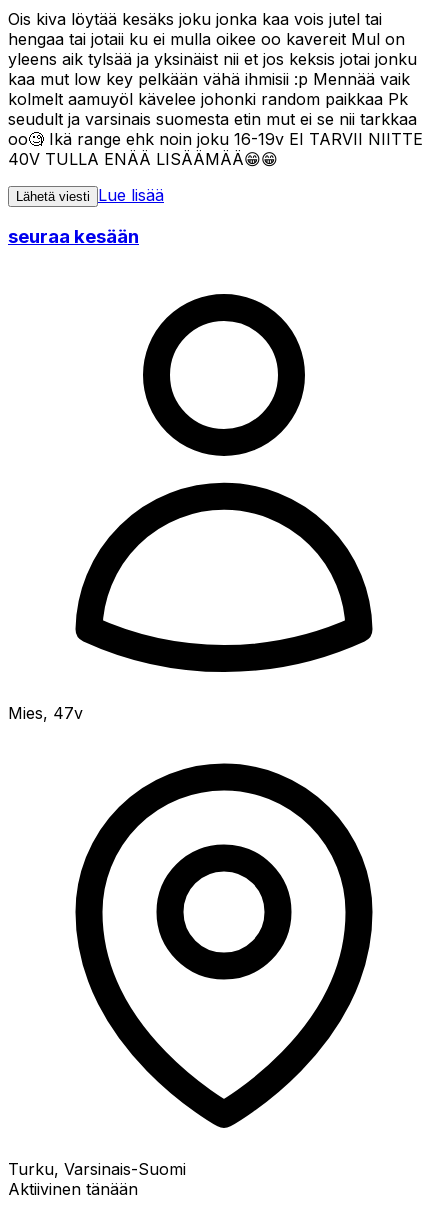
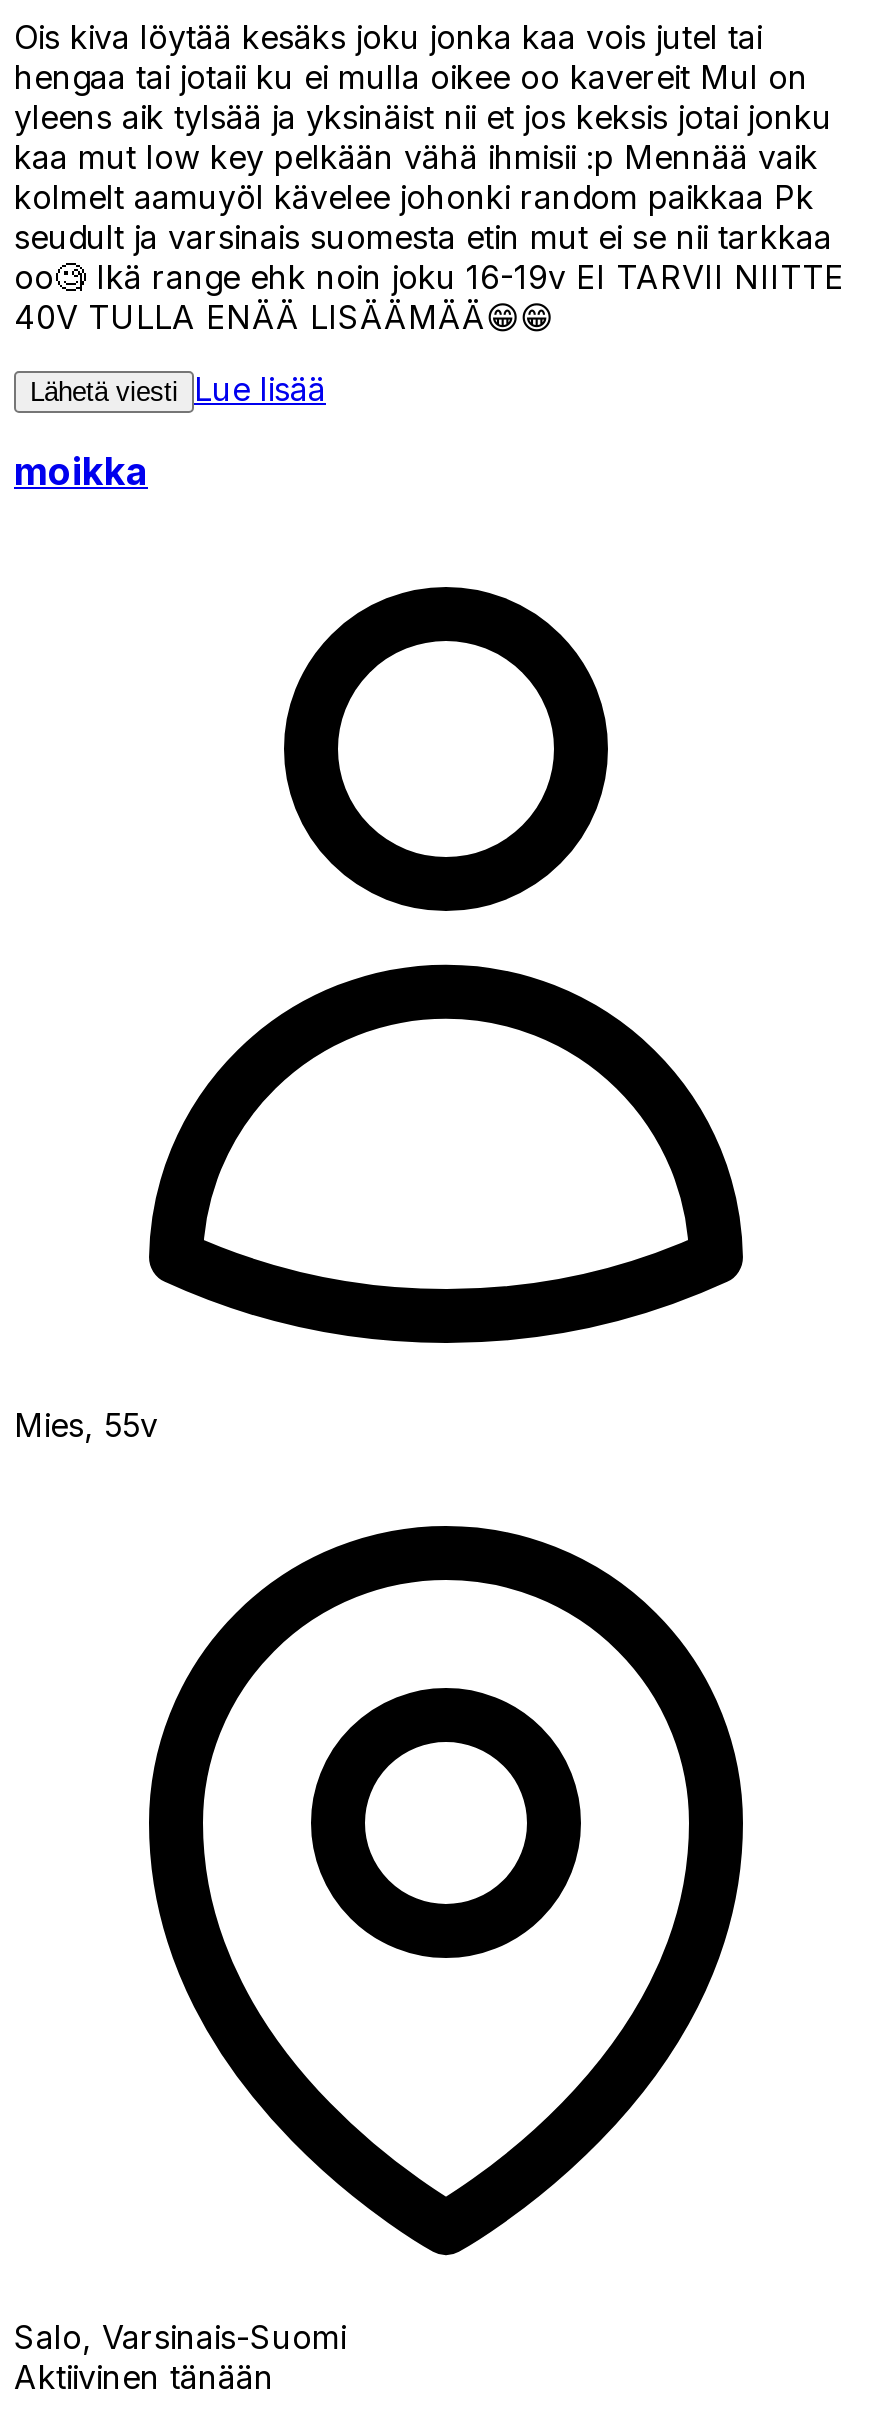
[8,225,139,248] seuraa kesään -> [14,450,148,496] moikka
[8,703,83,723] Mies, 47v -> [14,1405,158,1445] Mies, 55v
[8,1159,186,1179] Turku, Varsinais-Suomi -> [14,2317,346,2357] Salo, Varsinais-Suomi

